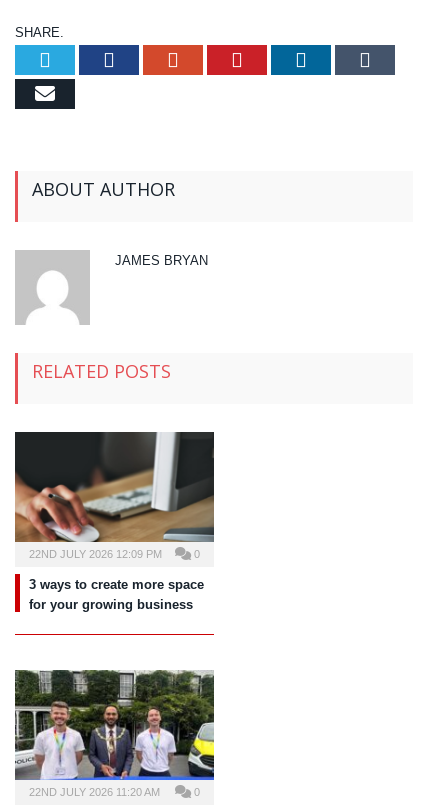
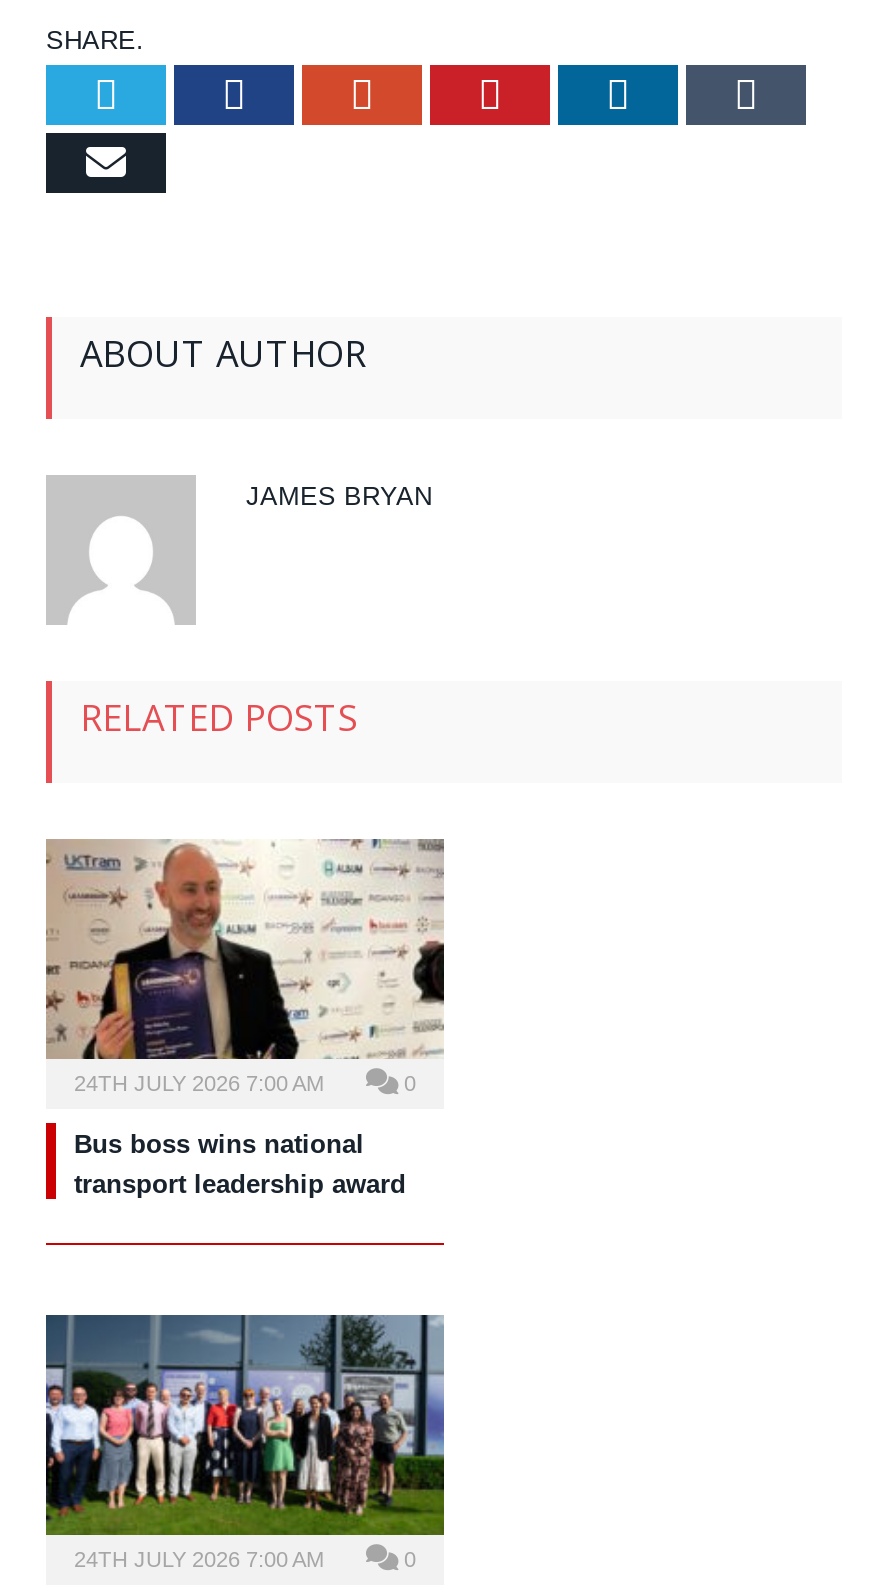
[14,431,215,560] [image] | 22ND JULY 2026 12:09 PM -> [44,839,446,1095] [image] | 24TH JULY 2026 7:00 AM
[29,577,204,612] 3 ways to create more space | for your growing business -> [74,1129,406,1199] Bus boss wins national | transport leadership award
[14,670,215,798] [image] | 22ND JULY 2026 11:20 AM -> [44,1313,446,1571] [image] | 24TH JULY 2026 7:00 AM

